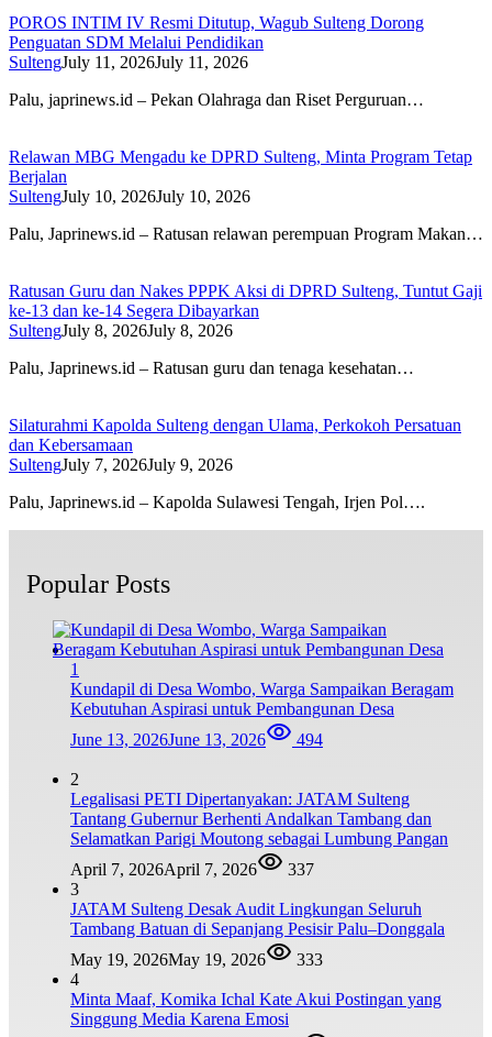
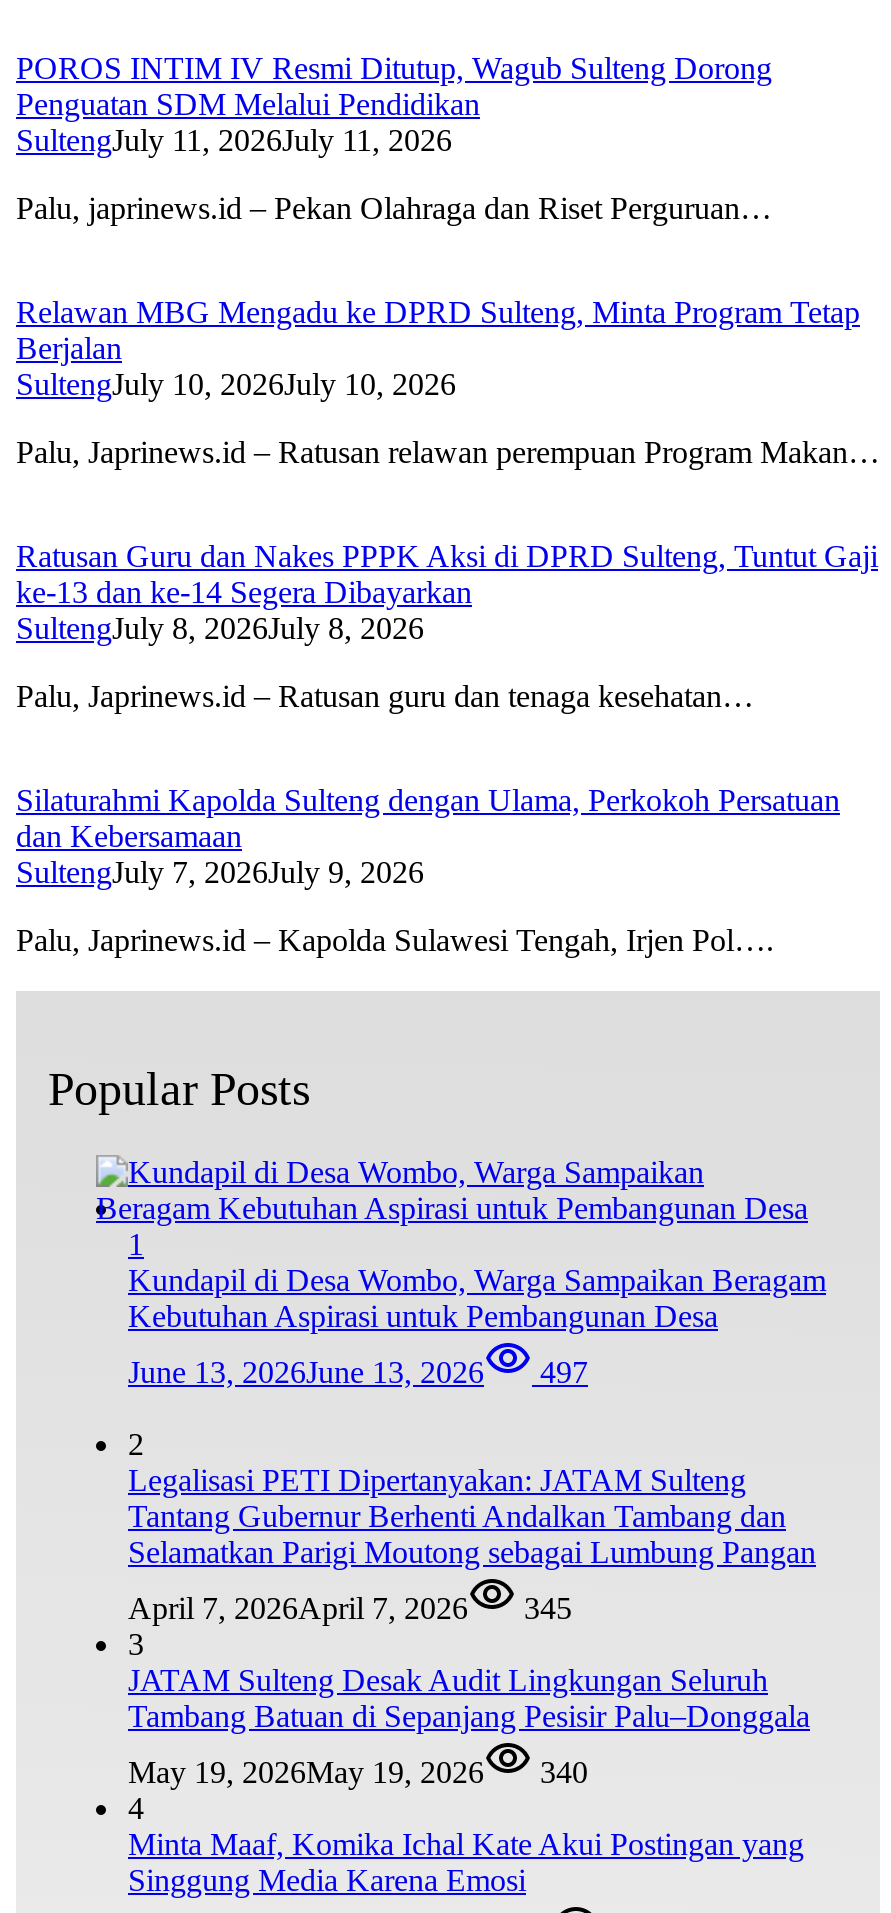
[70,731,323,749] June 13, 2026June 13, 2026 494 -> [128,1356,588,1390] June 13, 2026June 13, 2026 497
[70,861,314,879] April 7, 2026April 7, 2026 337 -> [128,1592,572,1626] April 7, 2026April 7, 2026 345
[70,951,323,969] May 19, 2026May 19, 2026 333 -> [128,1756,588,1790] May 19, 2026May 19, 2026 340

